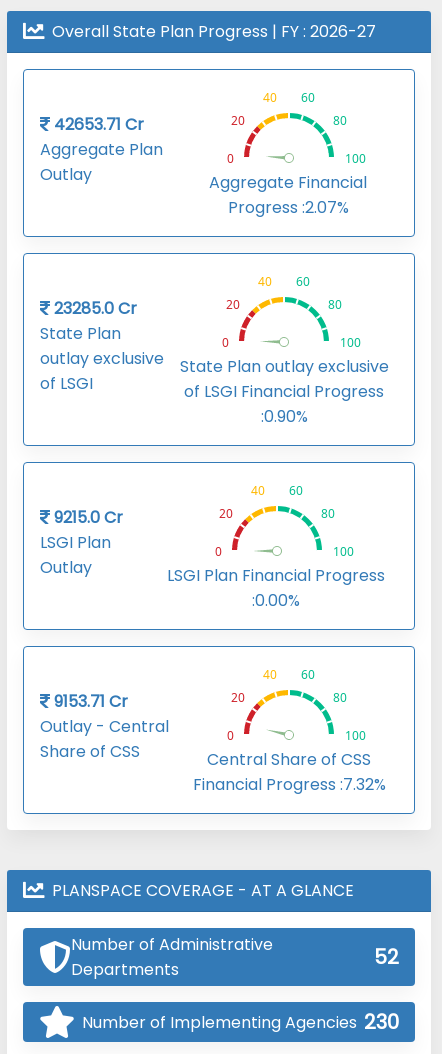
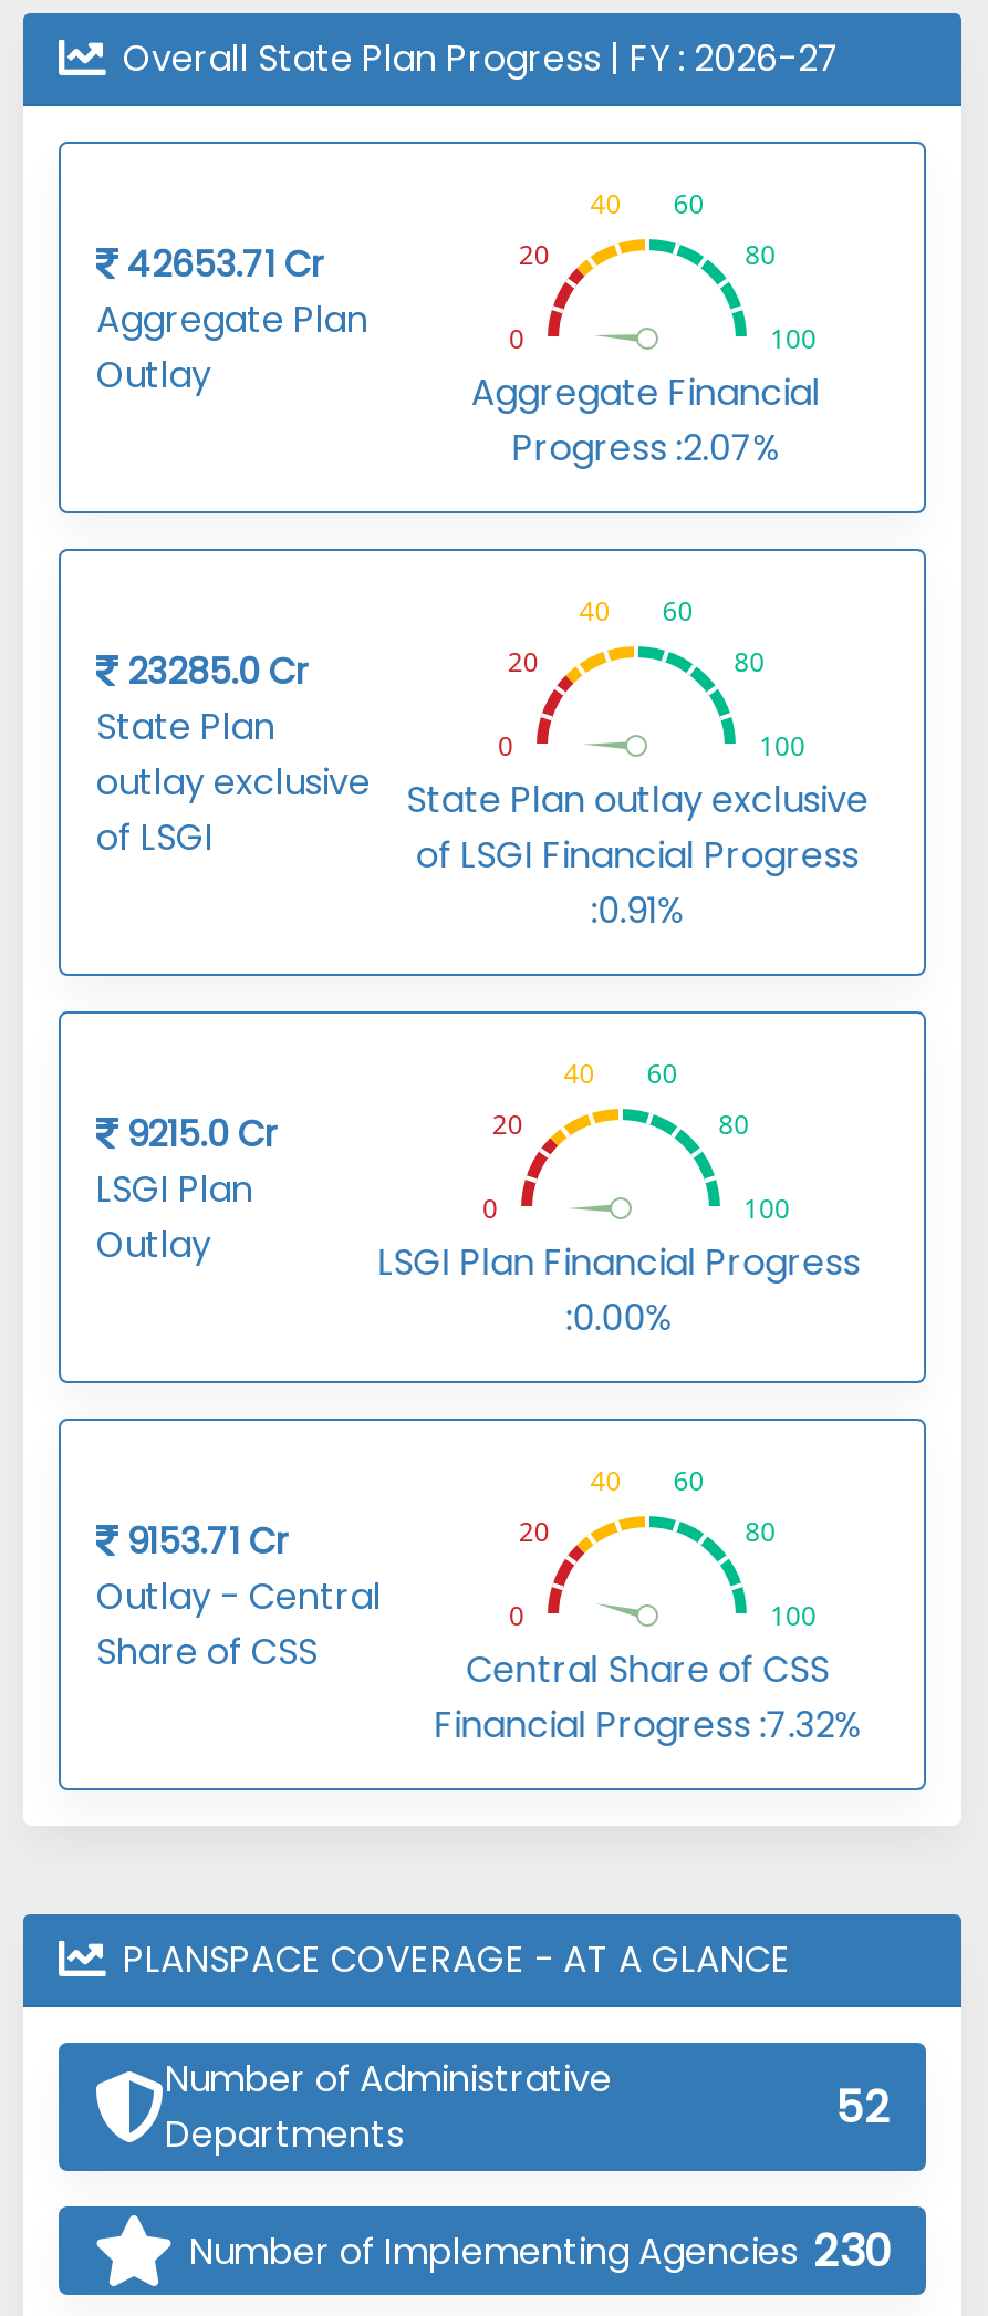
[261,405,308,428] :0.90% -> [591,886,684,937] :0.91%

